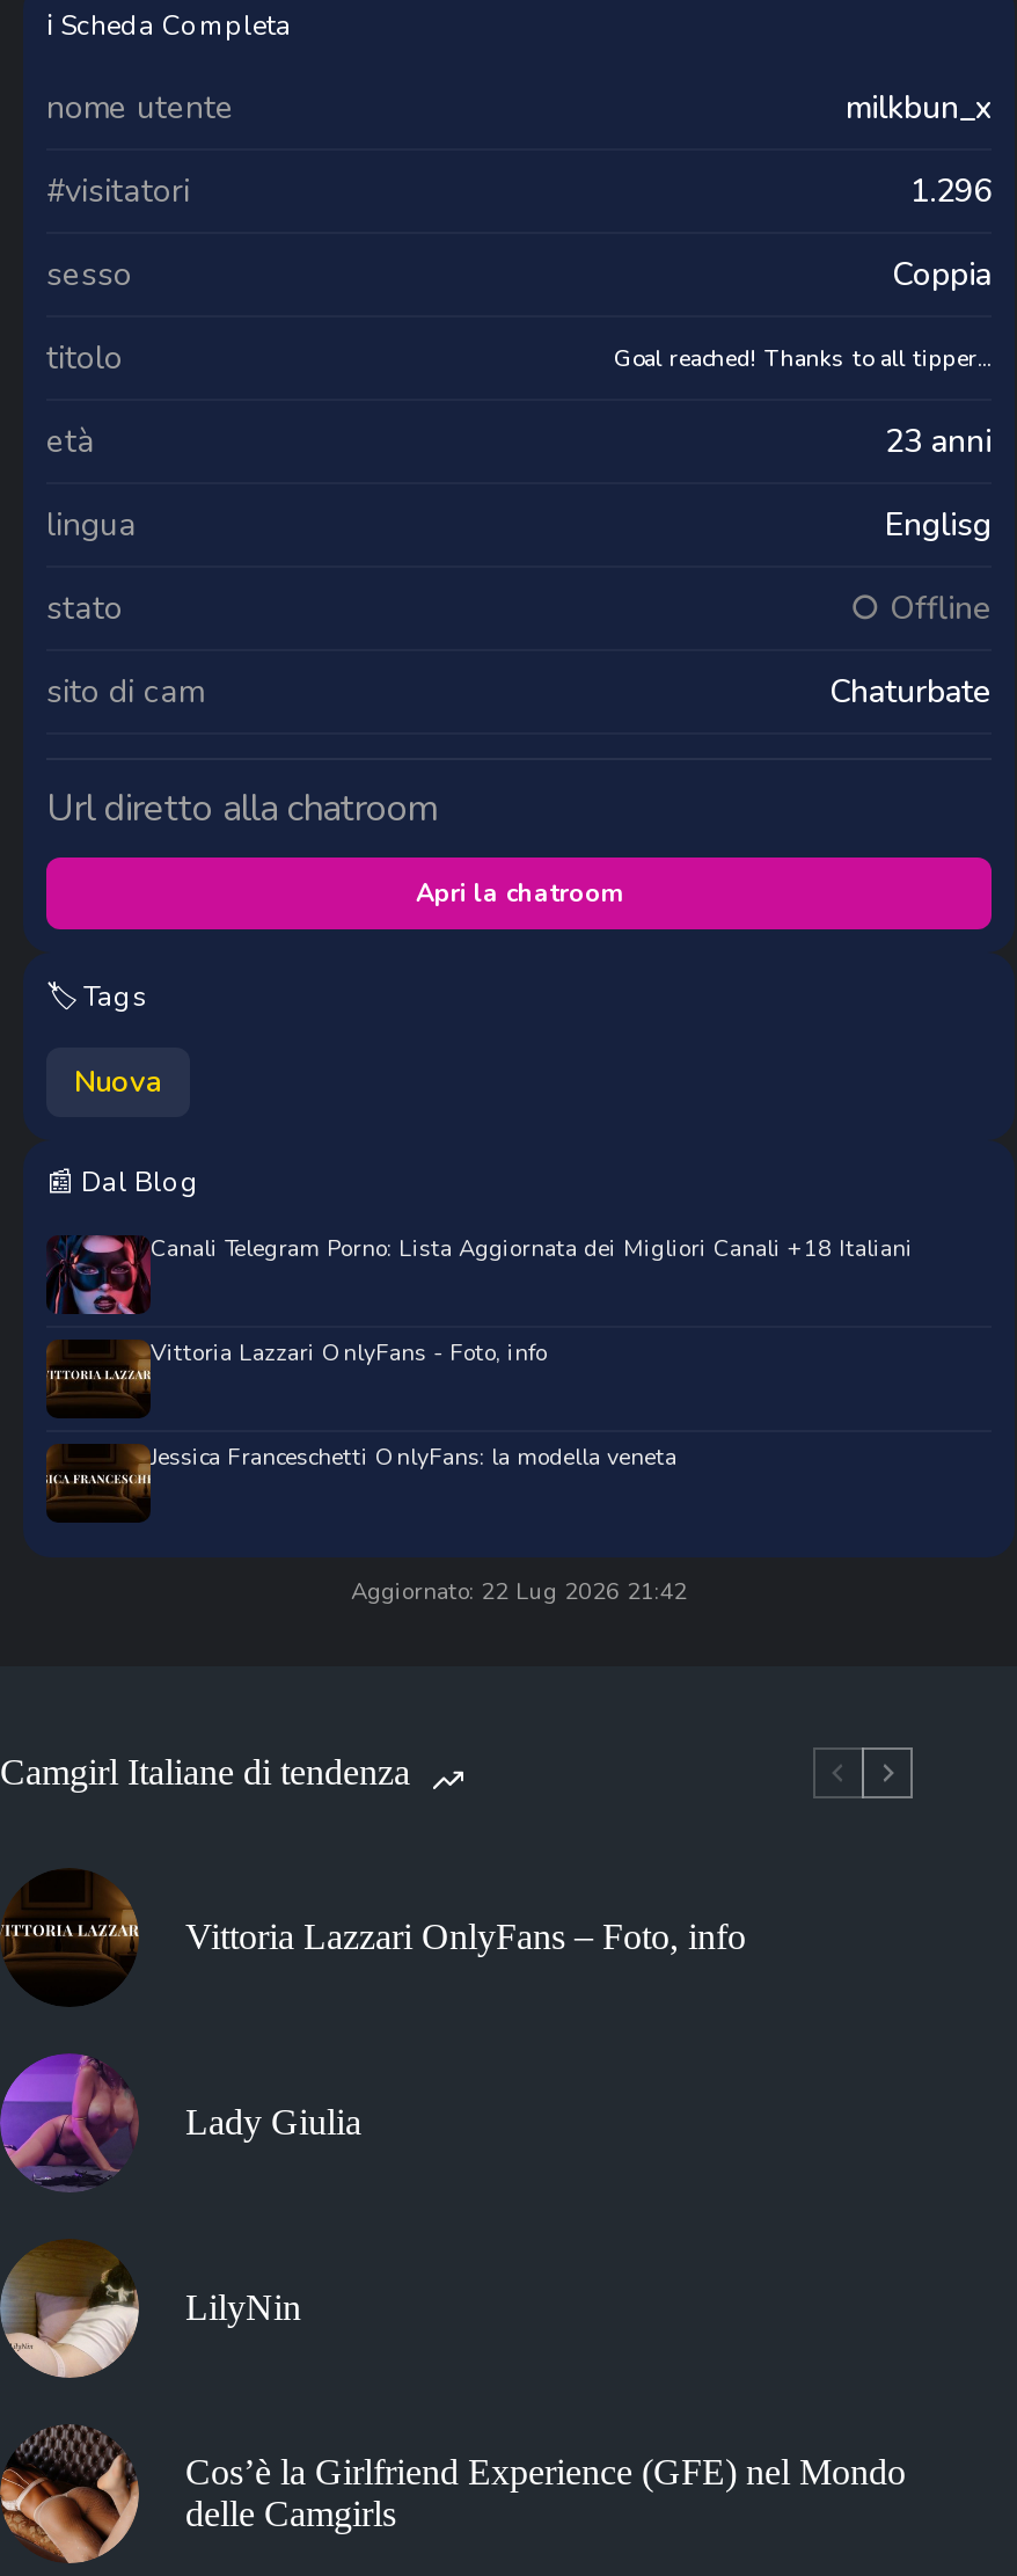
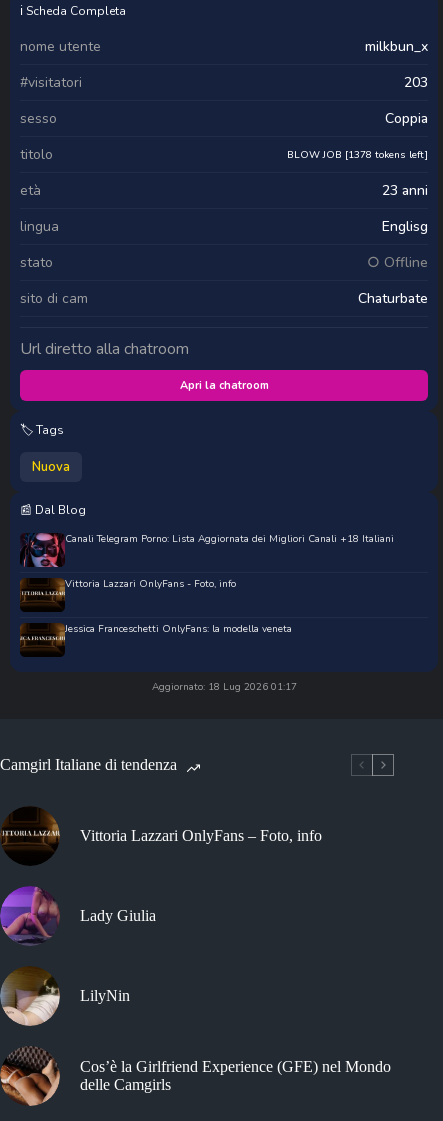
[910,169,992,213] 1.296 -> [404,73,428,92] 203
[614,342,992,374] Goal reached! Thanks to all tipper... -> [287,147,428,161] BLOW JOB [1378 tokens left]
[351,1576,687,1608] Aggiornato: 22 Lug 2026 21:42 -> [151,680,296,694] Aggiornato: 18 Lug 2026 01:17

